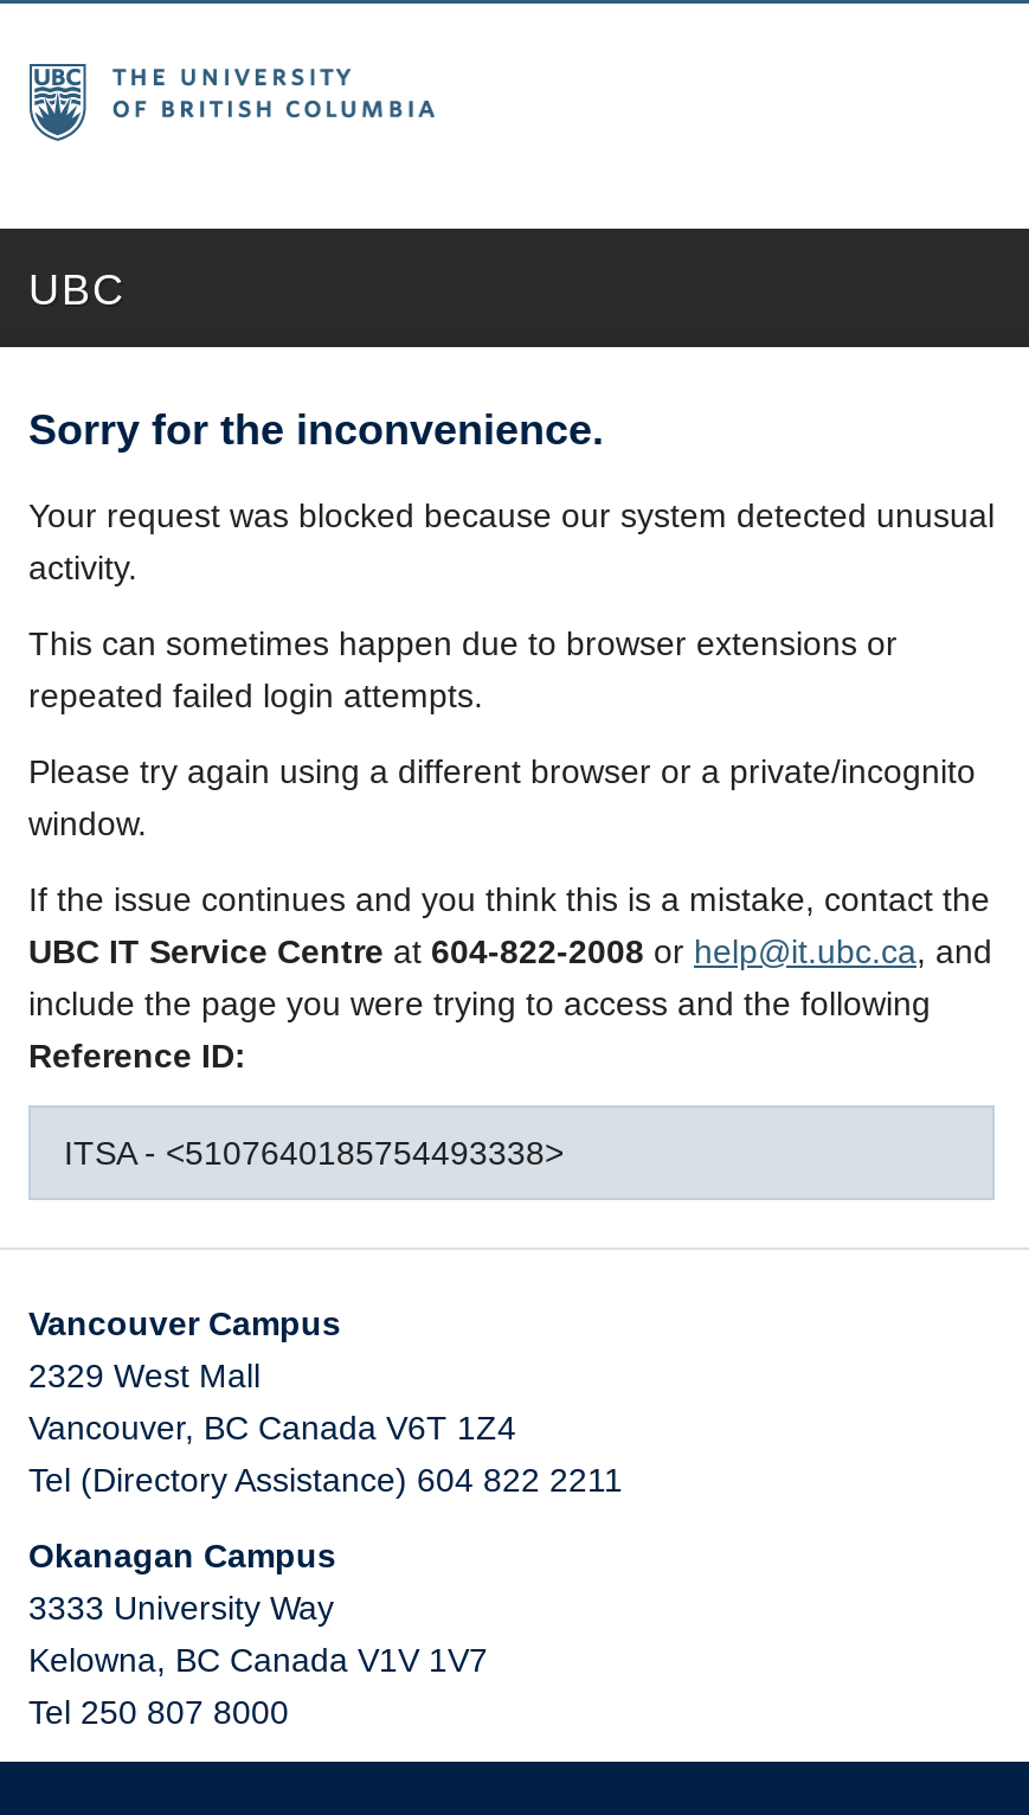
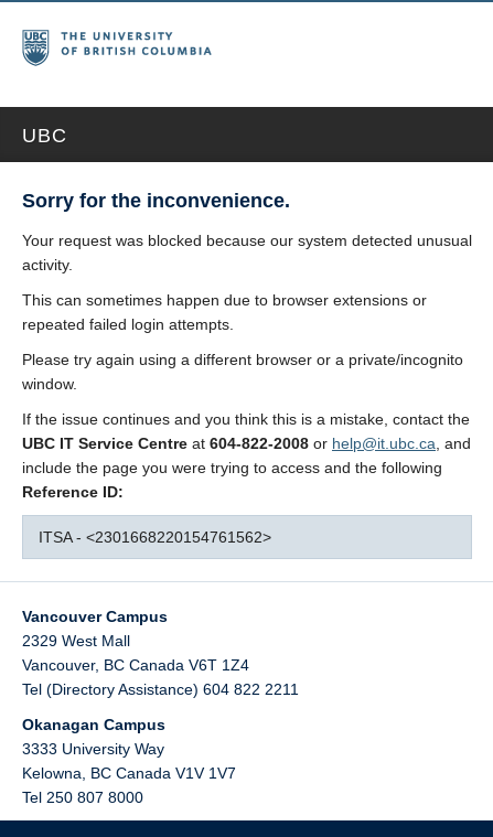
[64,1134,564,1172] ITSA - <5107640185754493338> -> [39,528,271,546] ITSA - <2301668220154761562>

